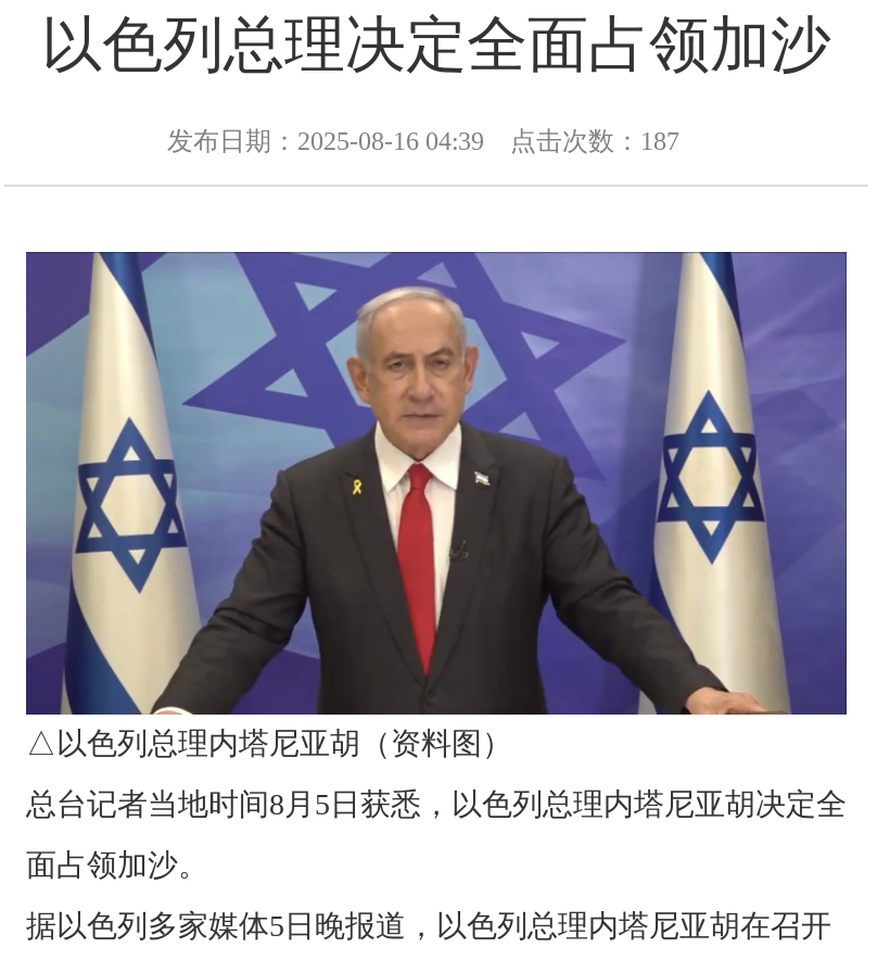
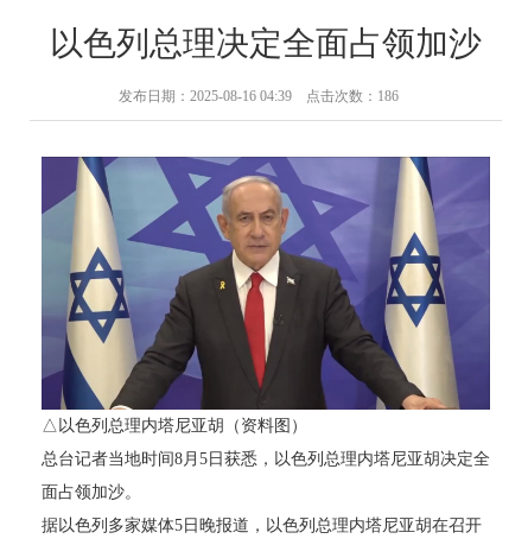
[167,125,679,156] 发布日期：2025-08-16 04:39 点击次数：187 -> [119,88,399,104] 发布日期：2025-08-16 04:39 点击次数：186

